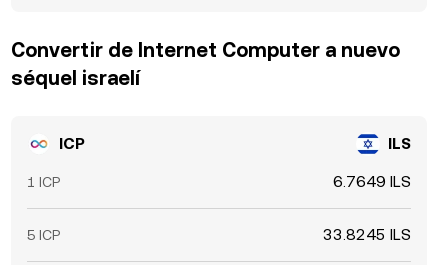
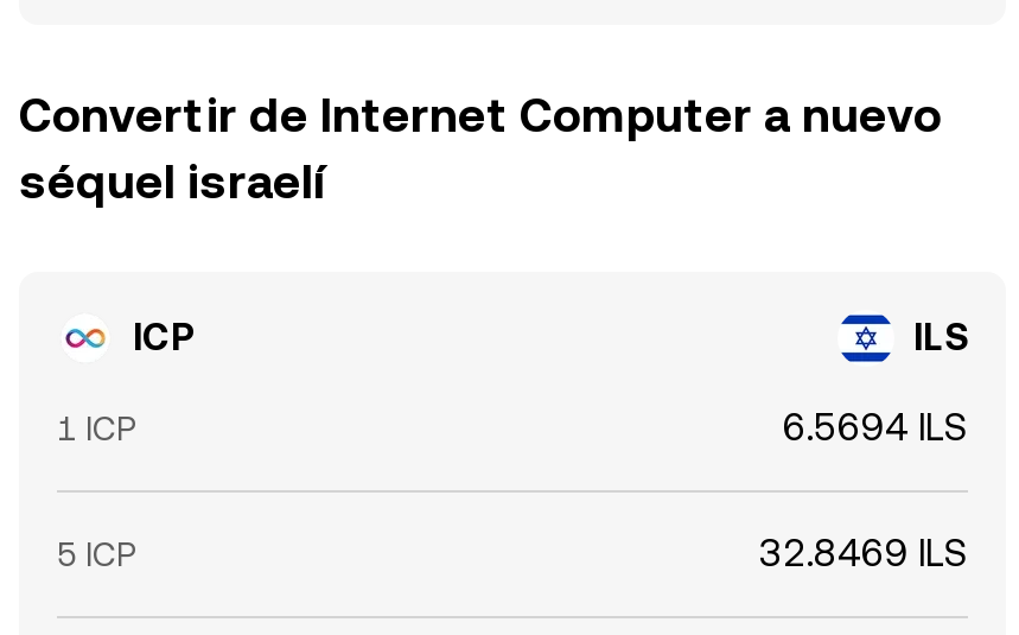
[333,172,411,191] 6.7649 ILS -> [783,405,968,450] 6.5694 ILS
[323,225,411,244] 33.8245 ILS -> [759,531,968,576] 32.8469 ILS

